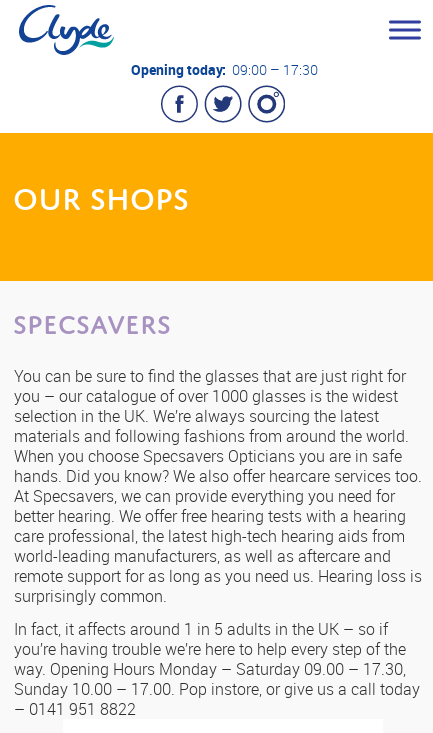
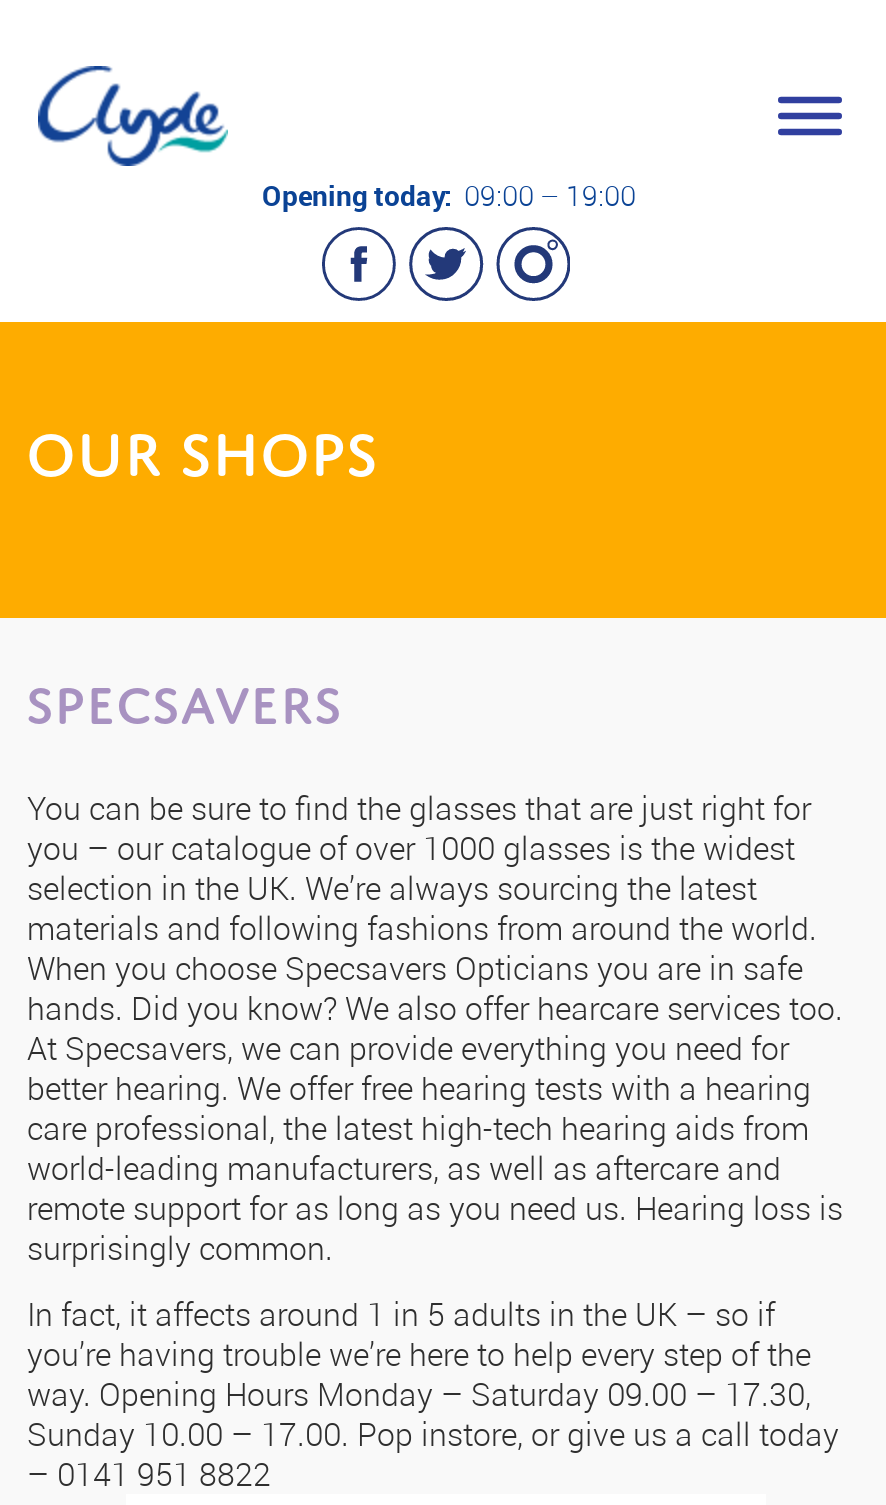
[131,60,318,79] Opening today: 09:00 – 17:30 -> [262,176,636,214] Opening today: 09:00 – 19:00

